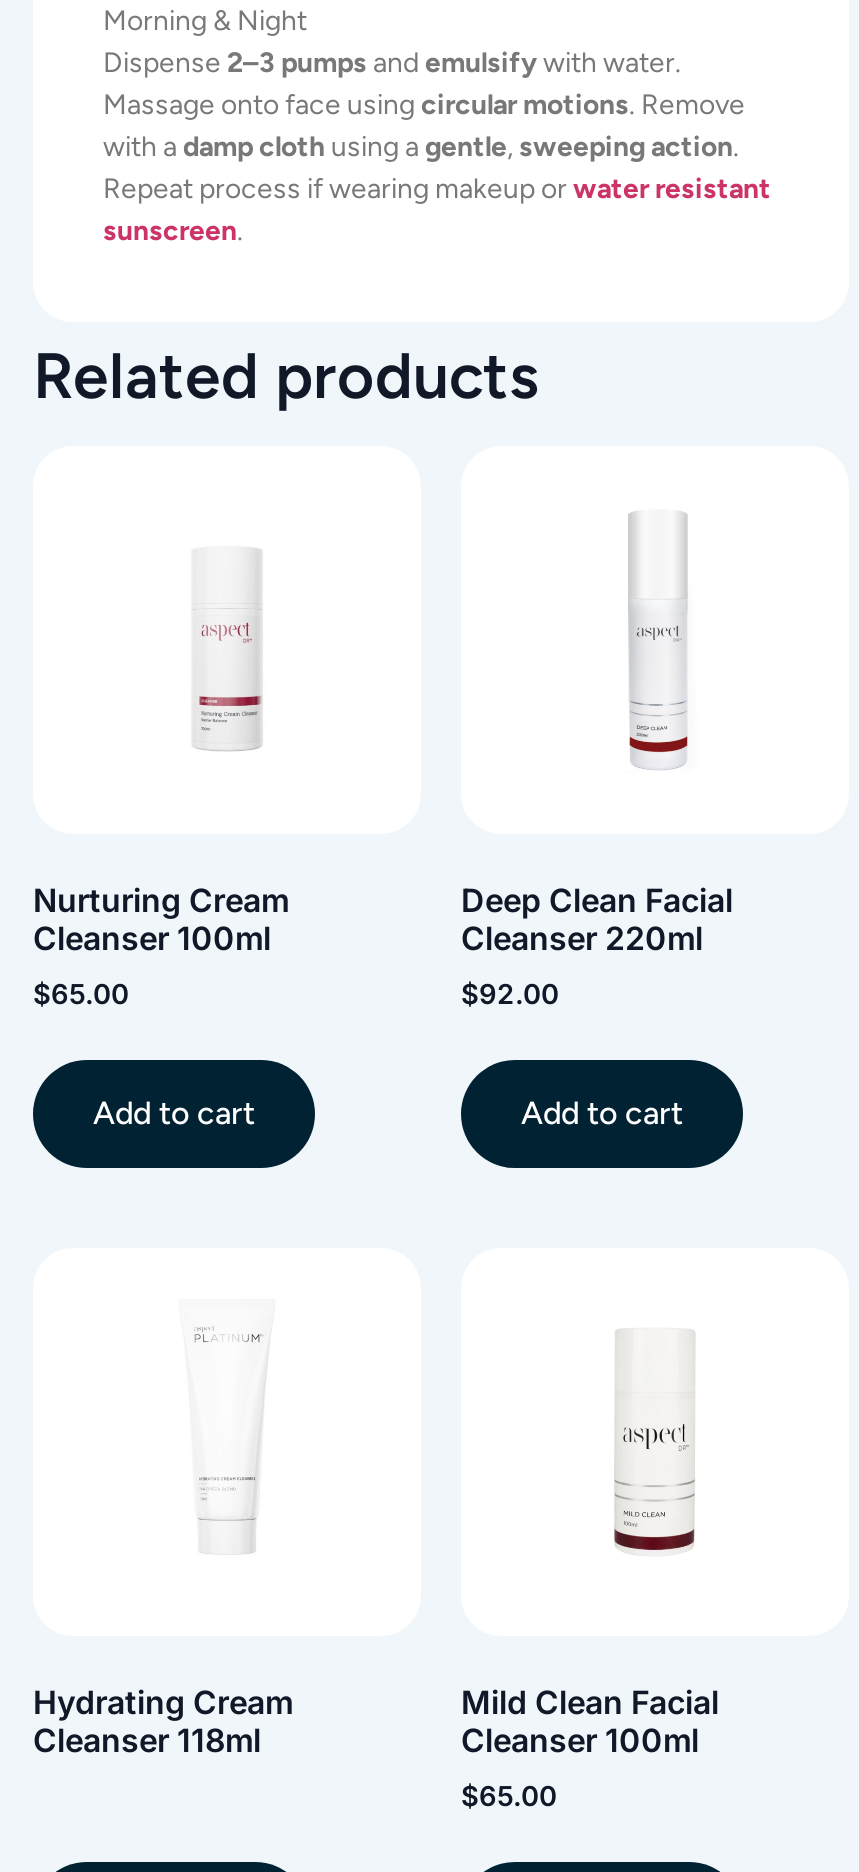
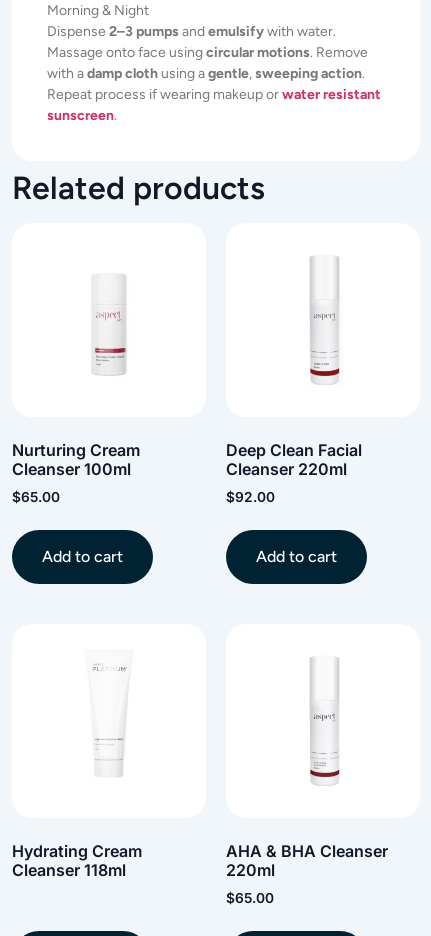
[613,1426,697,1564] [image] -> [303,739,343,784] [image]
[461,1682,719,1760] Mild Clean Facial | Cleanser 100ml -> [226,841,388,880] AHA & BHA Cleanser | 220ml

